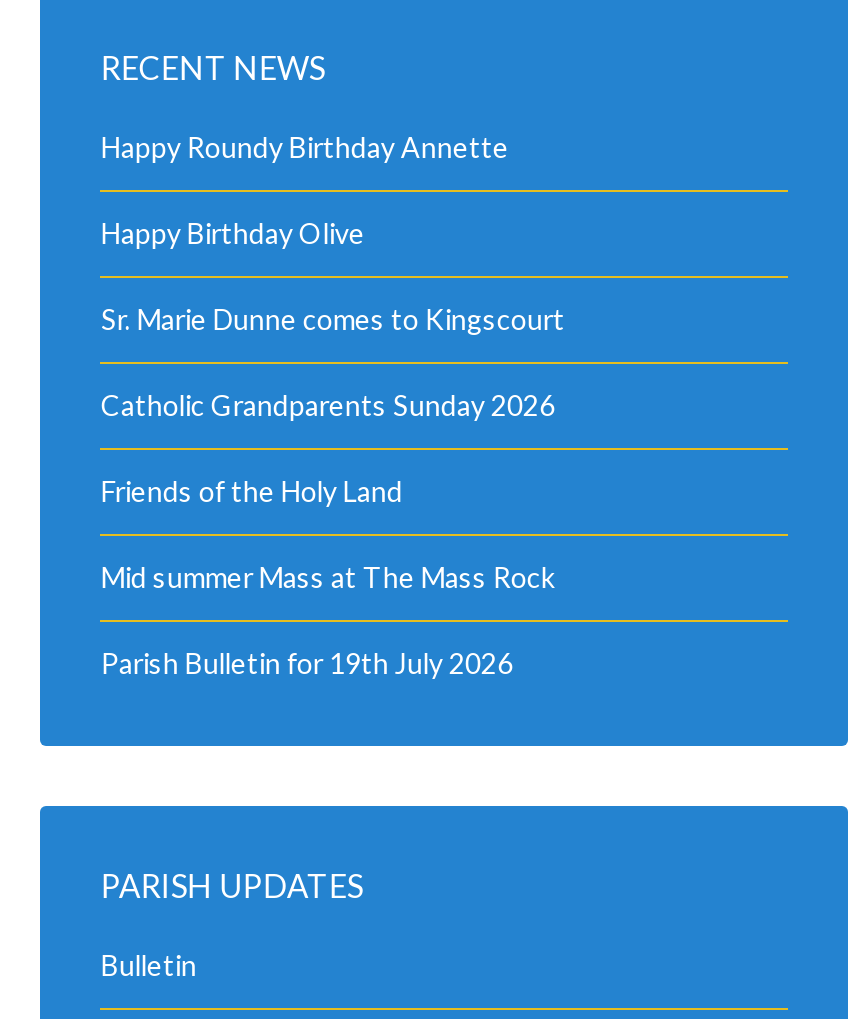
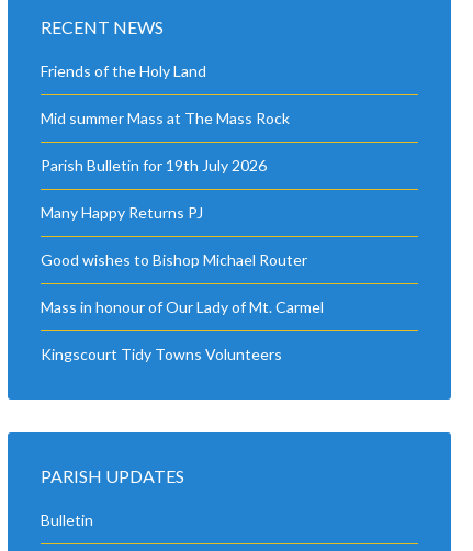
[101,130,565,422] Happy Roundy Birthday Annette | Happy Birthday Olive | Sr. Marie Dunne comes to Kingscourt | Catholic Grandparents Sunday 2026 -> none
moved [101,474,555,680] -> [41,61,290,175]: Friends of the Holy Land | Mid summer Mass at The Mass Rock | Parish Bulletin for 19th July 2026
none -> [41,203,324,363] Many Happy Returns PJ | Good wishes to Bishop Michael Router | Mass in honour of Our Lady of Mt. Carmel | Kingscourt Tidy Towns Volunteers

